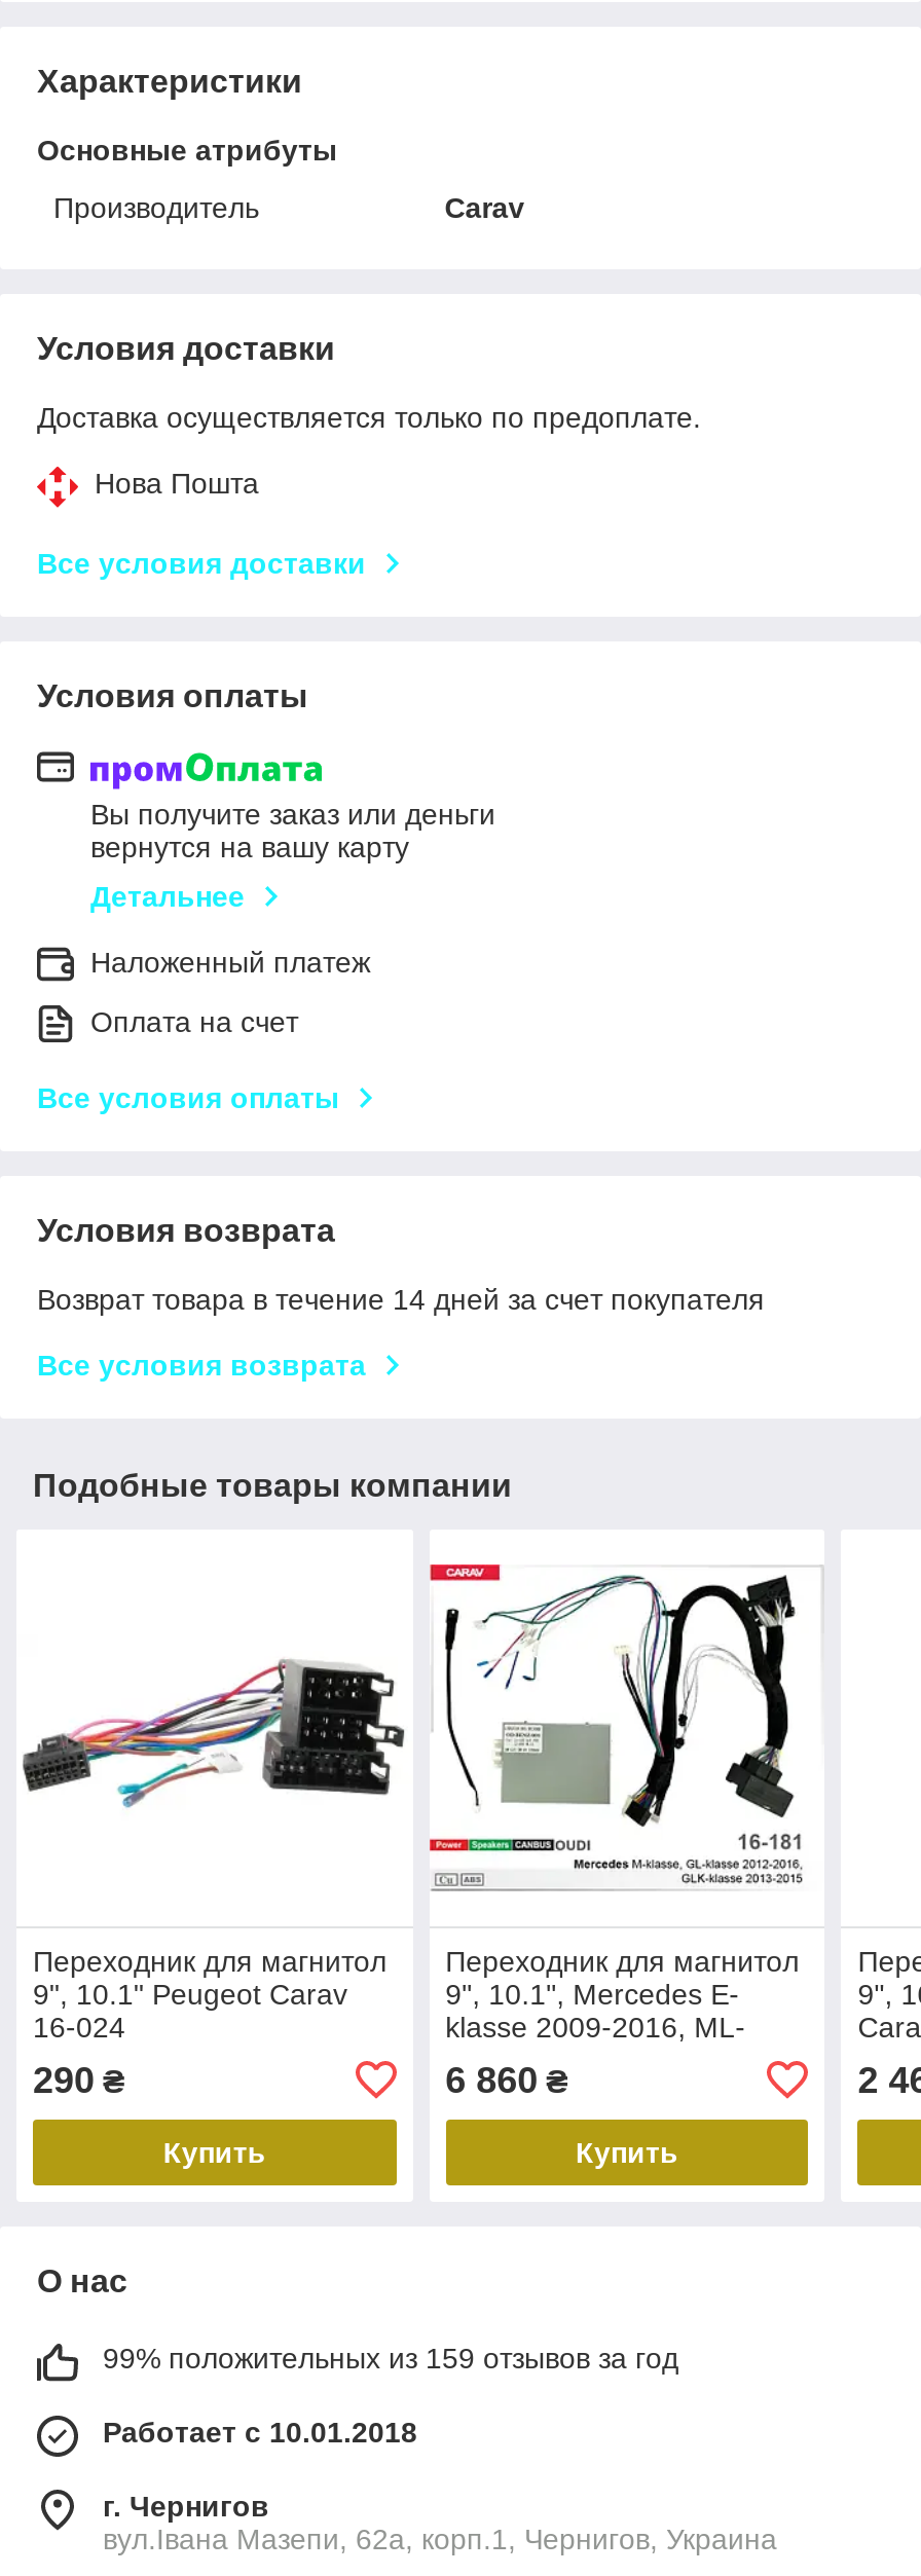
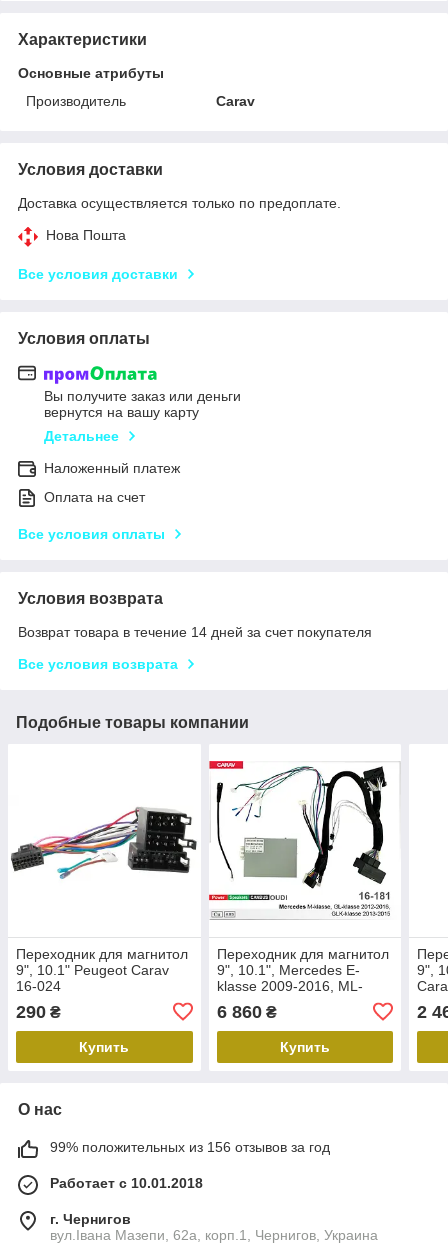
[103,2341,678,2374] 99% положительных из 159 отзывов за год -> [50,1139,330,1155] 99% положительных из 156 отзывов за год

